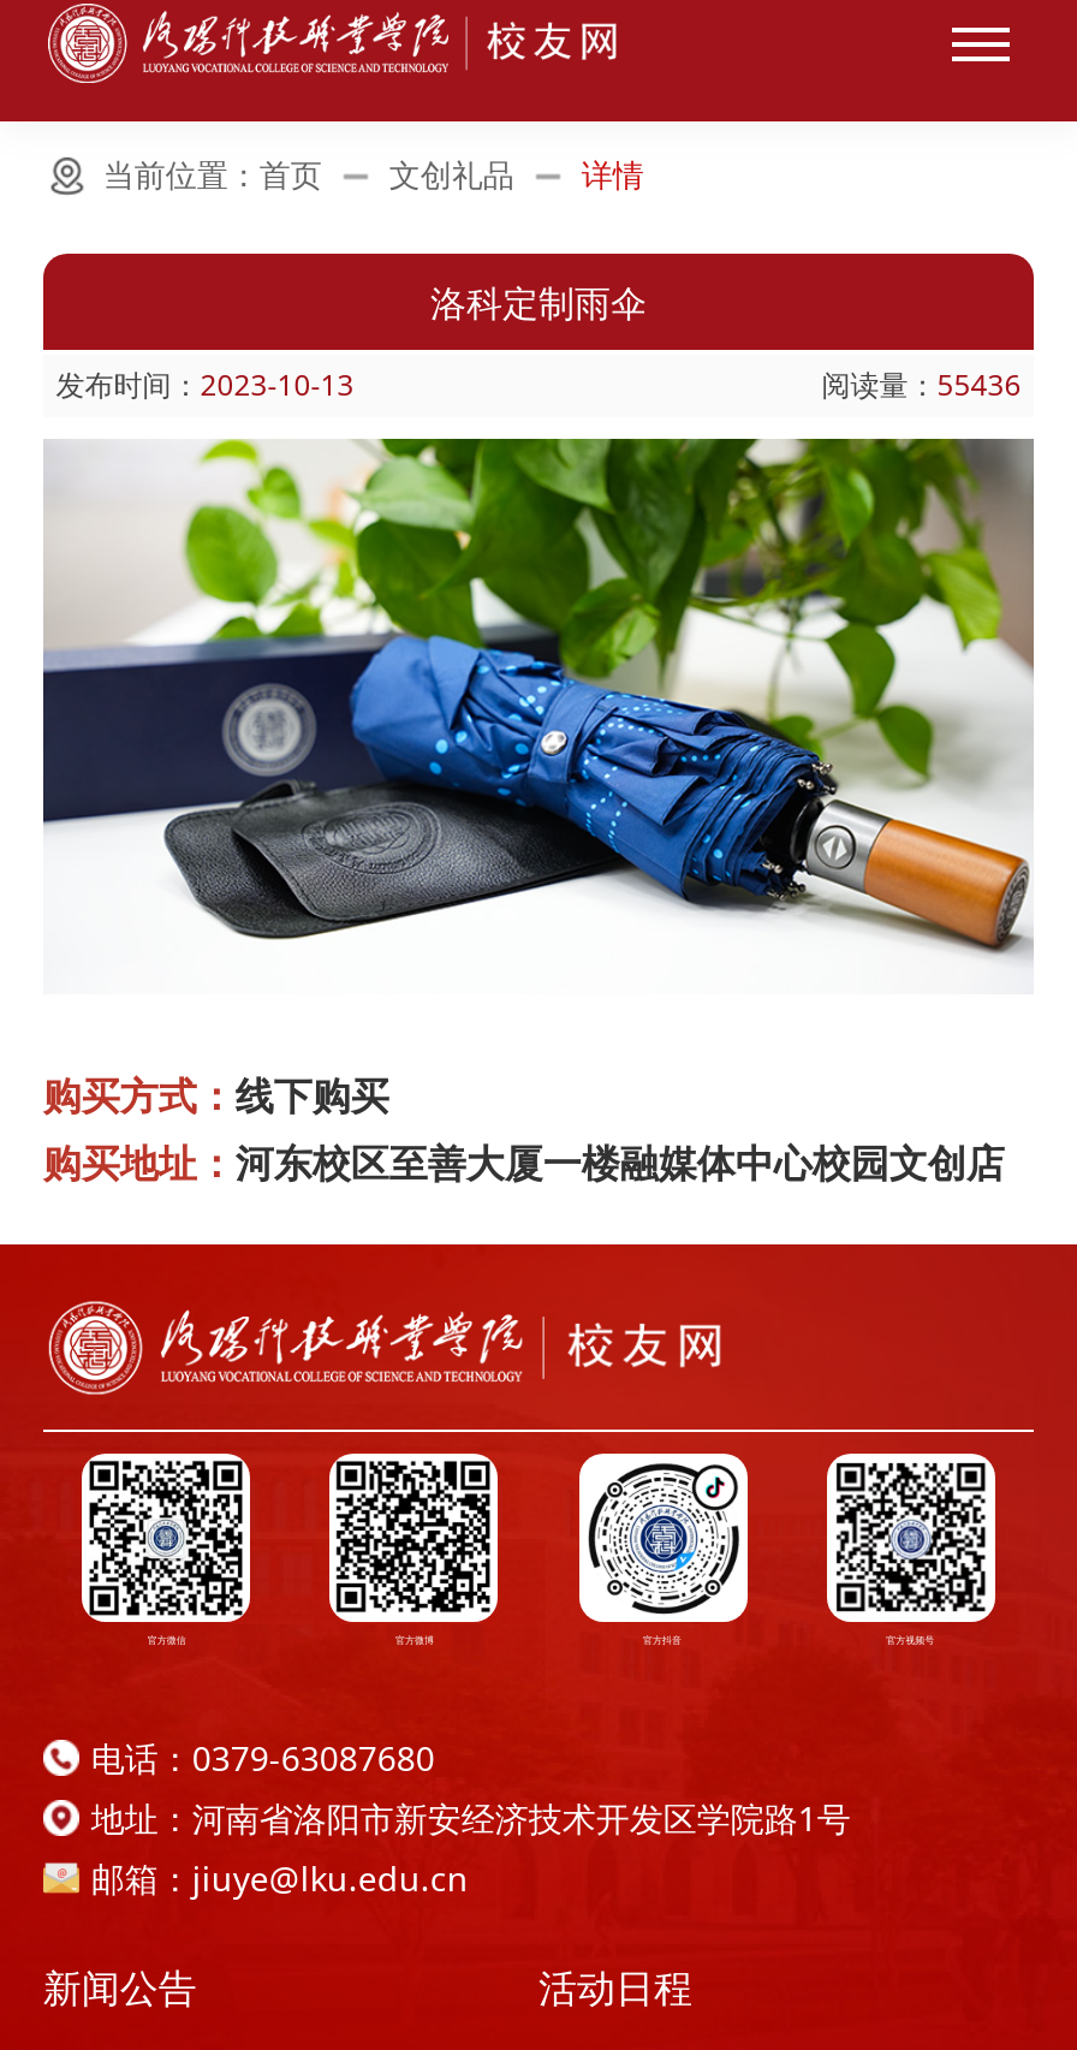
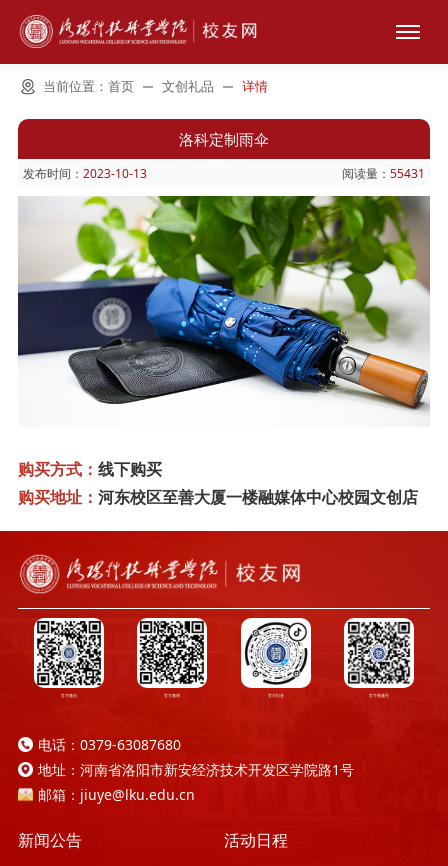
[821,366,1021,406] 阅读量：55436 -> [342,165,425,182] 阅读量：55431

